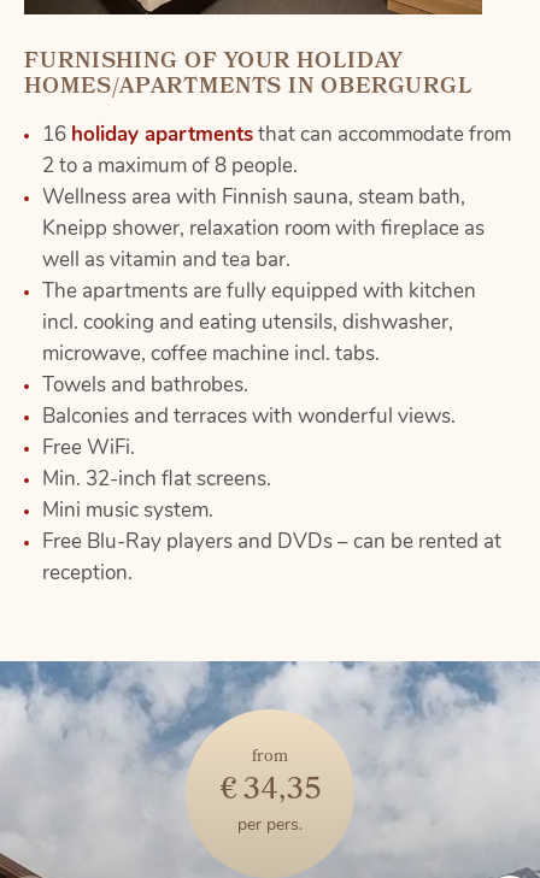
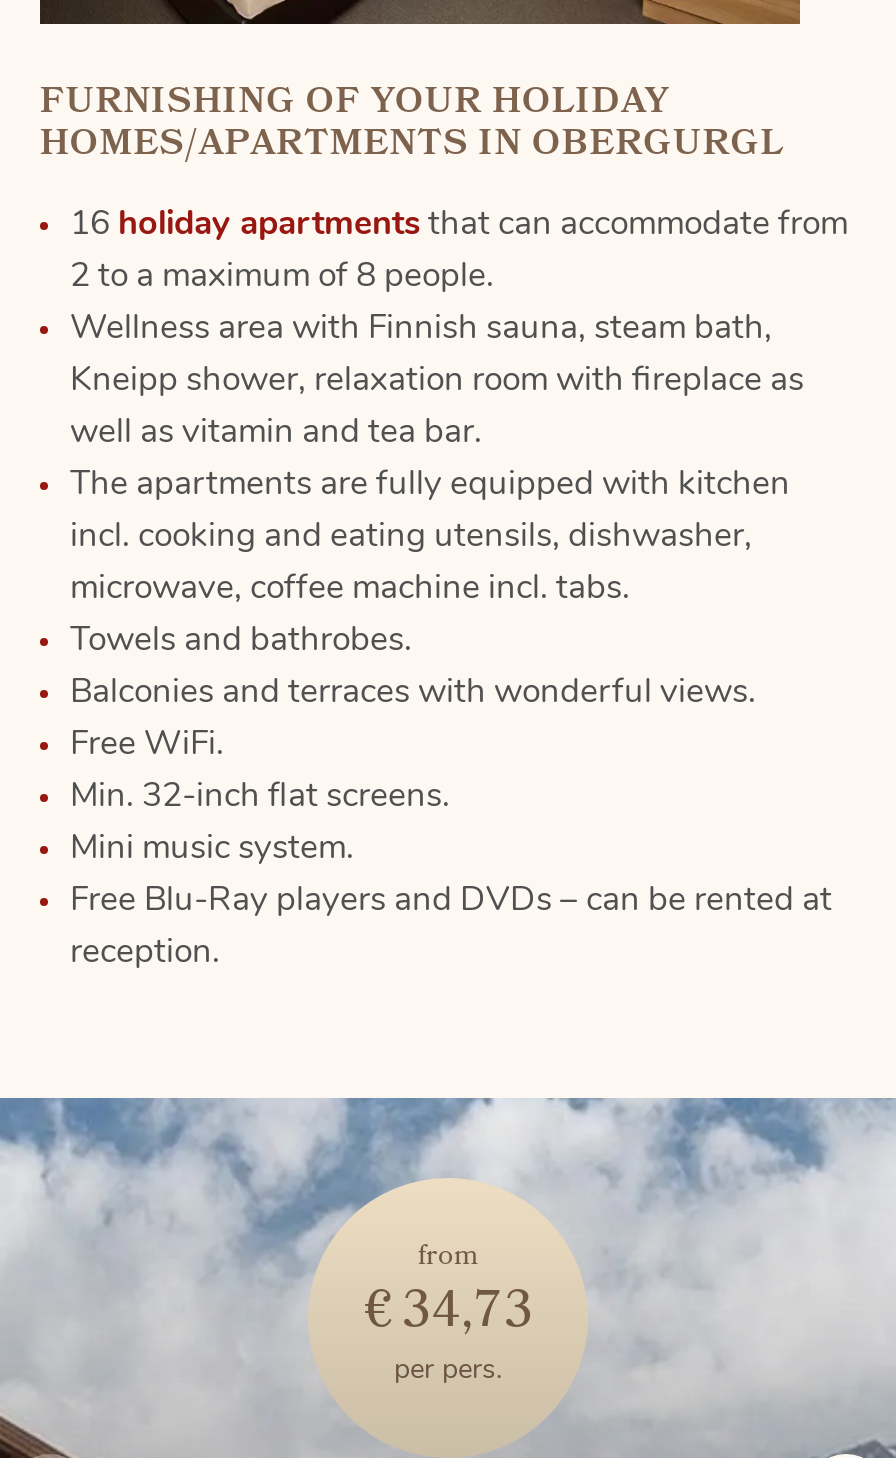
[219,766,321,819] € 34,35 -> [363,1272,533,1360] € 34,73

